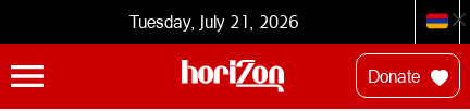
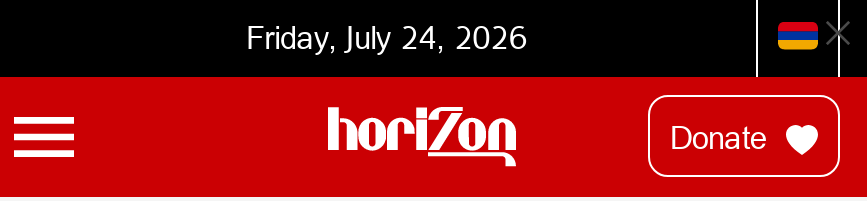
[129,10,298,31] Tuesday, July 21, 2026 -> [246,16,526,54] Friday, July 24, 2026

